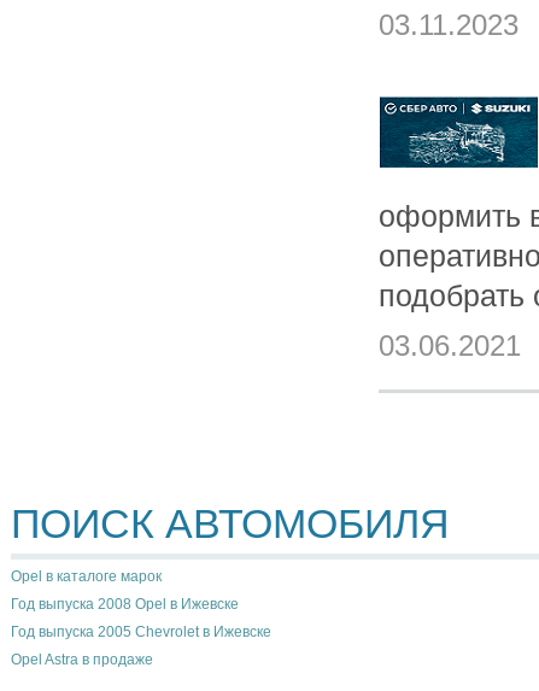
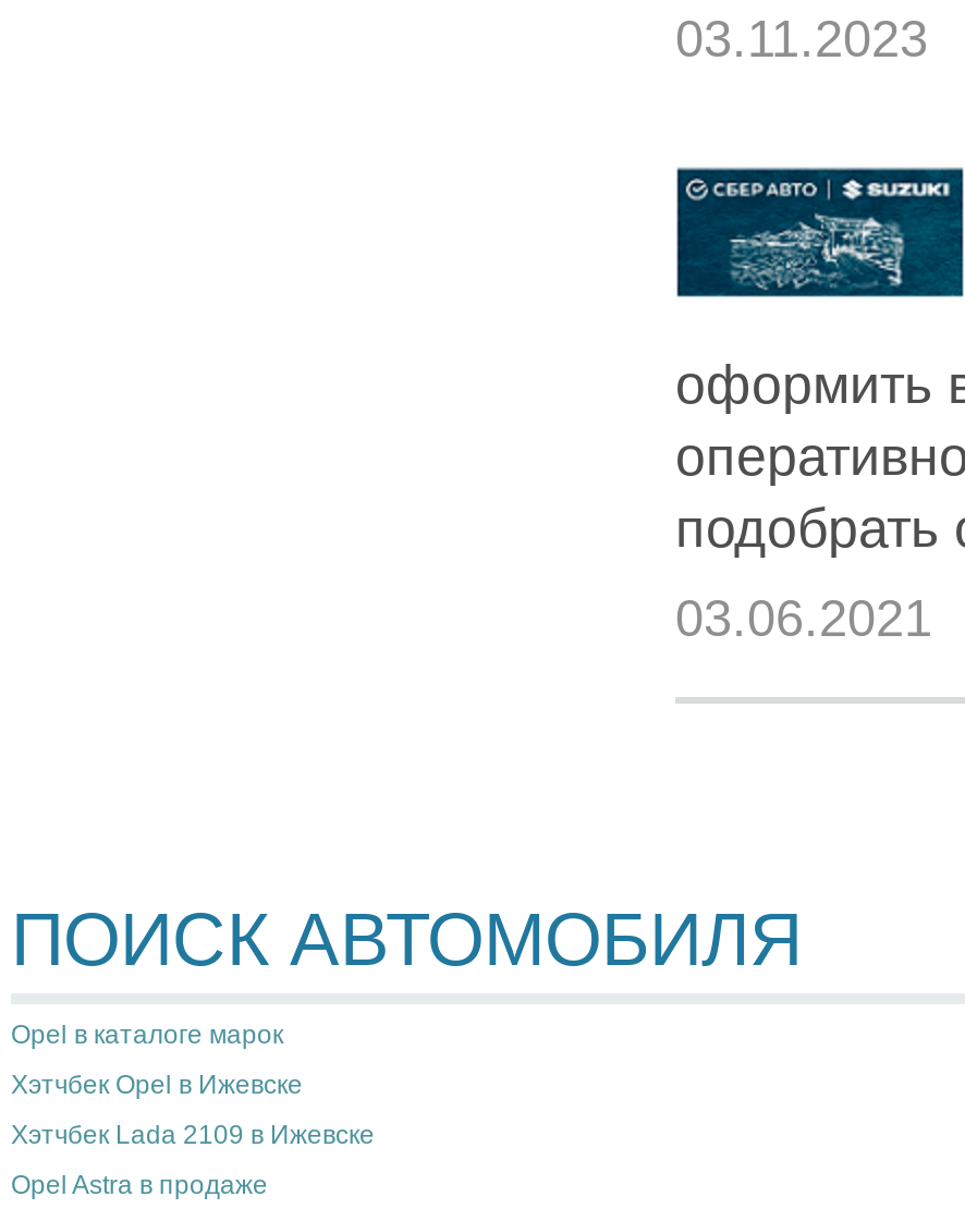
[11,595,239,612] Год выпуска 2008 Opel в Ижевске -> [11,1069,303,1099] Хэтчбек Opel в Ижевске
[11,623,271,640] Год выпуска 2005 Chevrolet в Ижевске -> [11,1119,375,1149] Хэтчбек Lada 2109 в Ижевске

